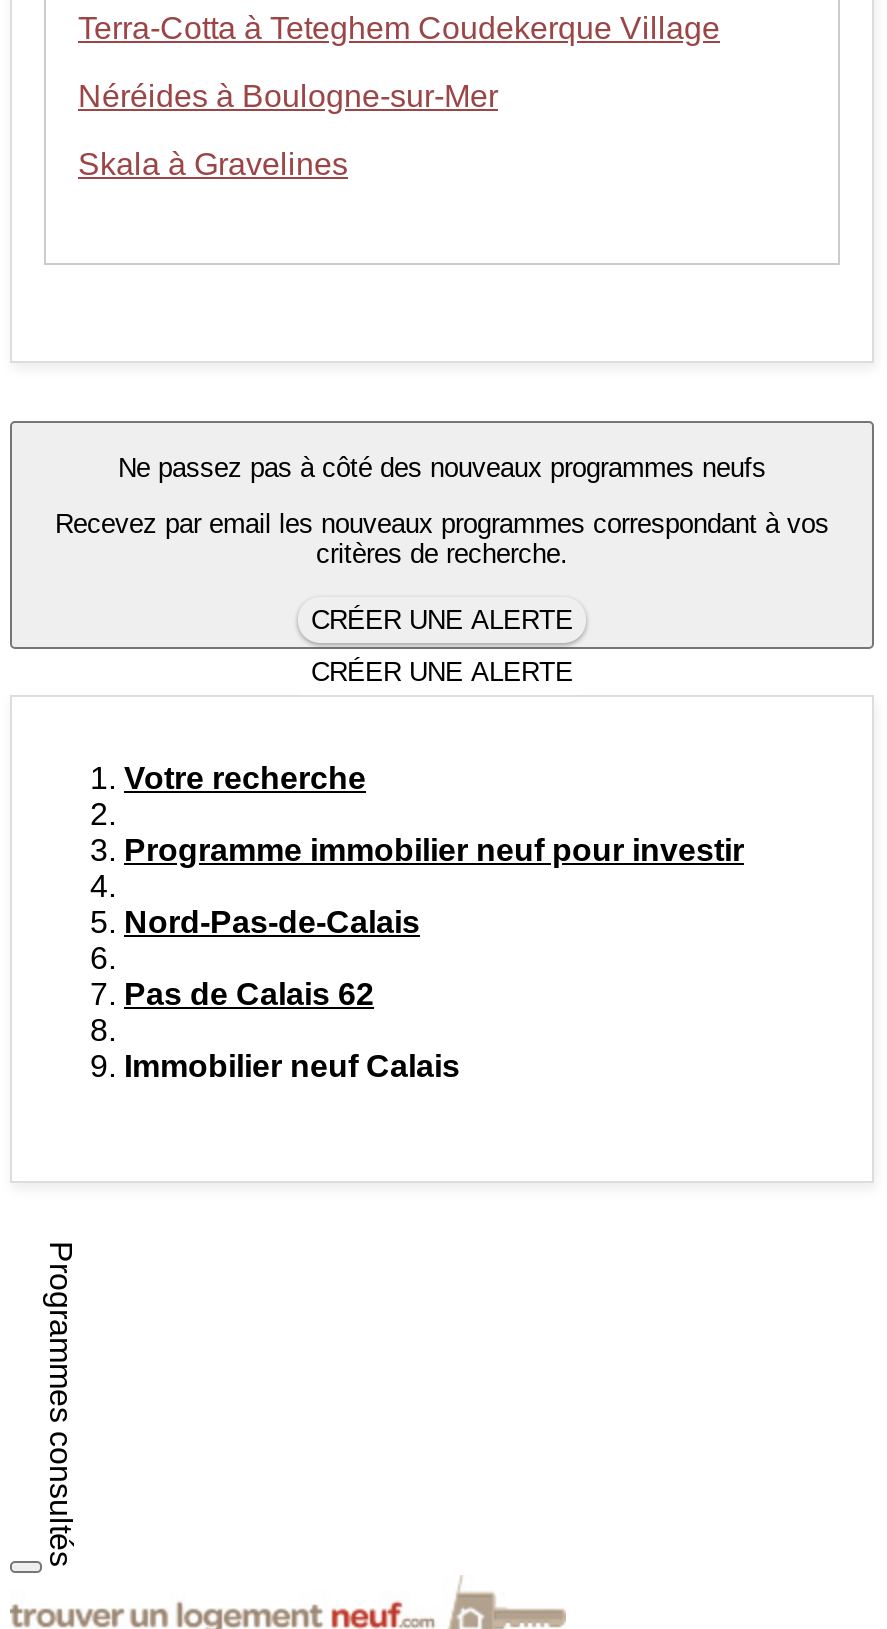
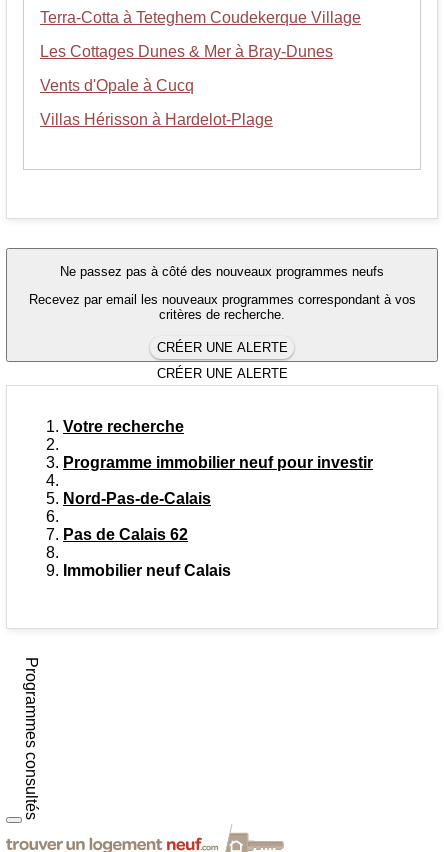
[78,79,498,181] Néréides à Boulogne-sur-Mer | Skala à Gravelines -> [40,43,333,128] Les Cottages Dunes & Mer à Bray-Dunes | Vents d'Opale à Cucq | Villas Hérisson à Hardelot-Plage

